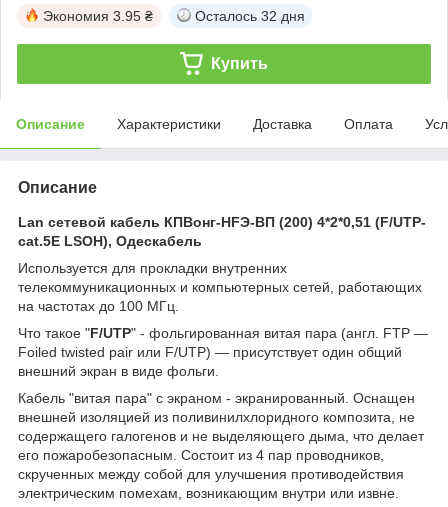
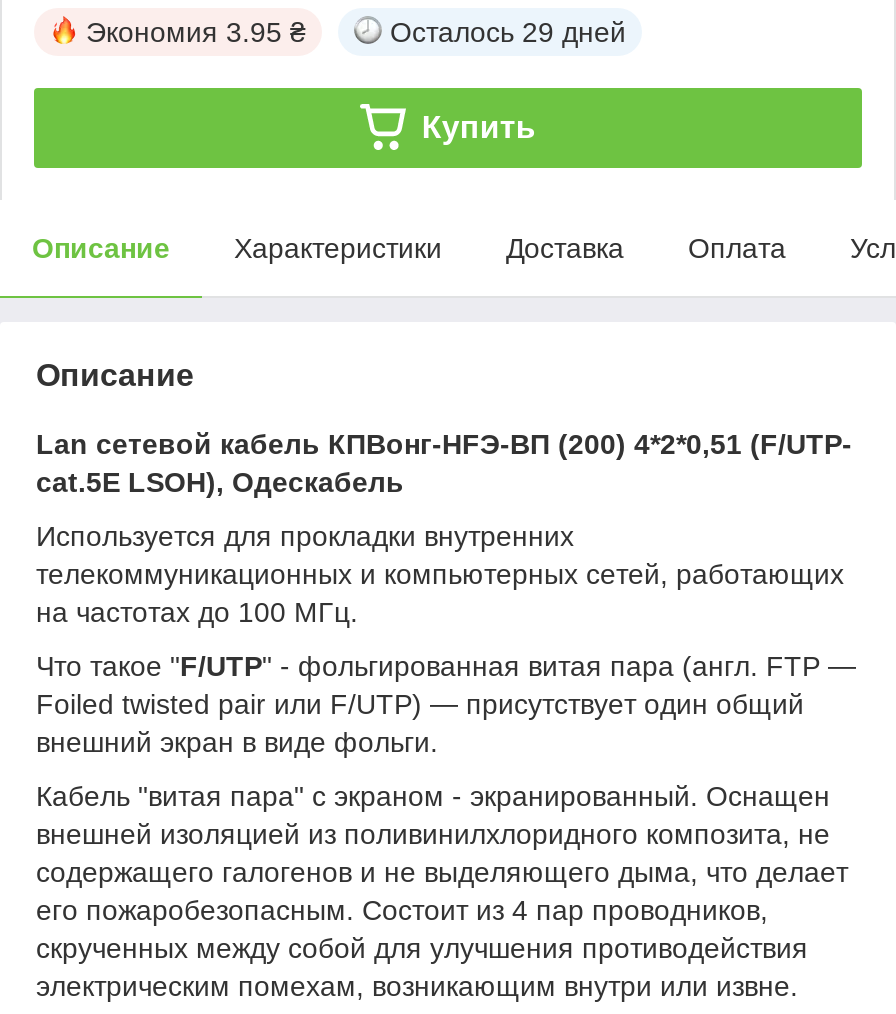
[195,8,305,24] Осталось 32 дня -> [390,16,626,48] Осталось 29 дней

